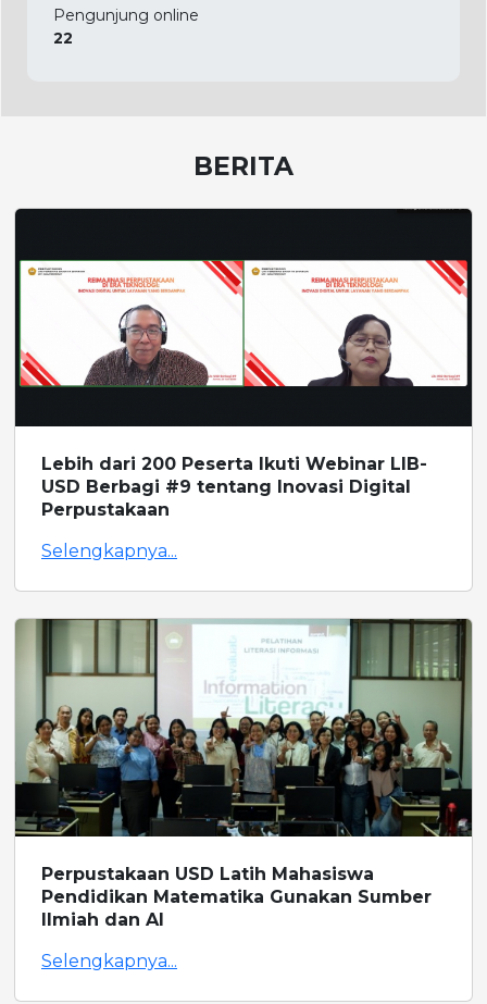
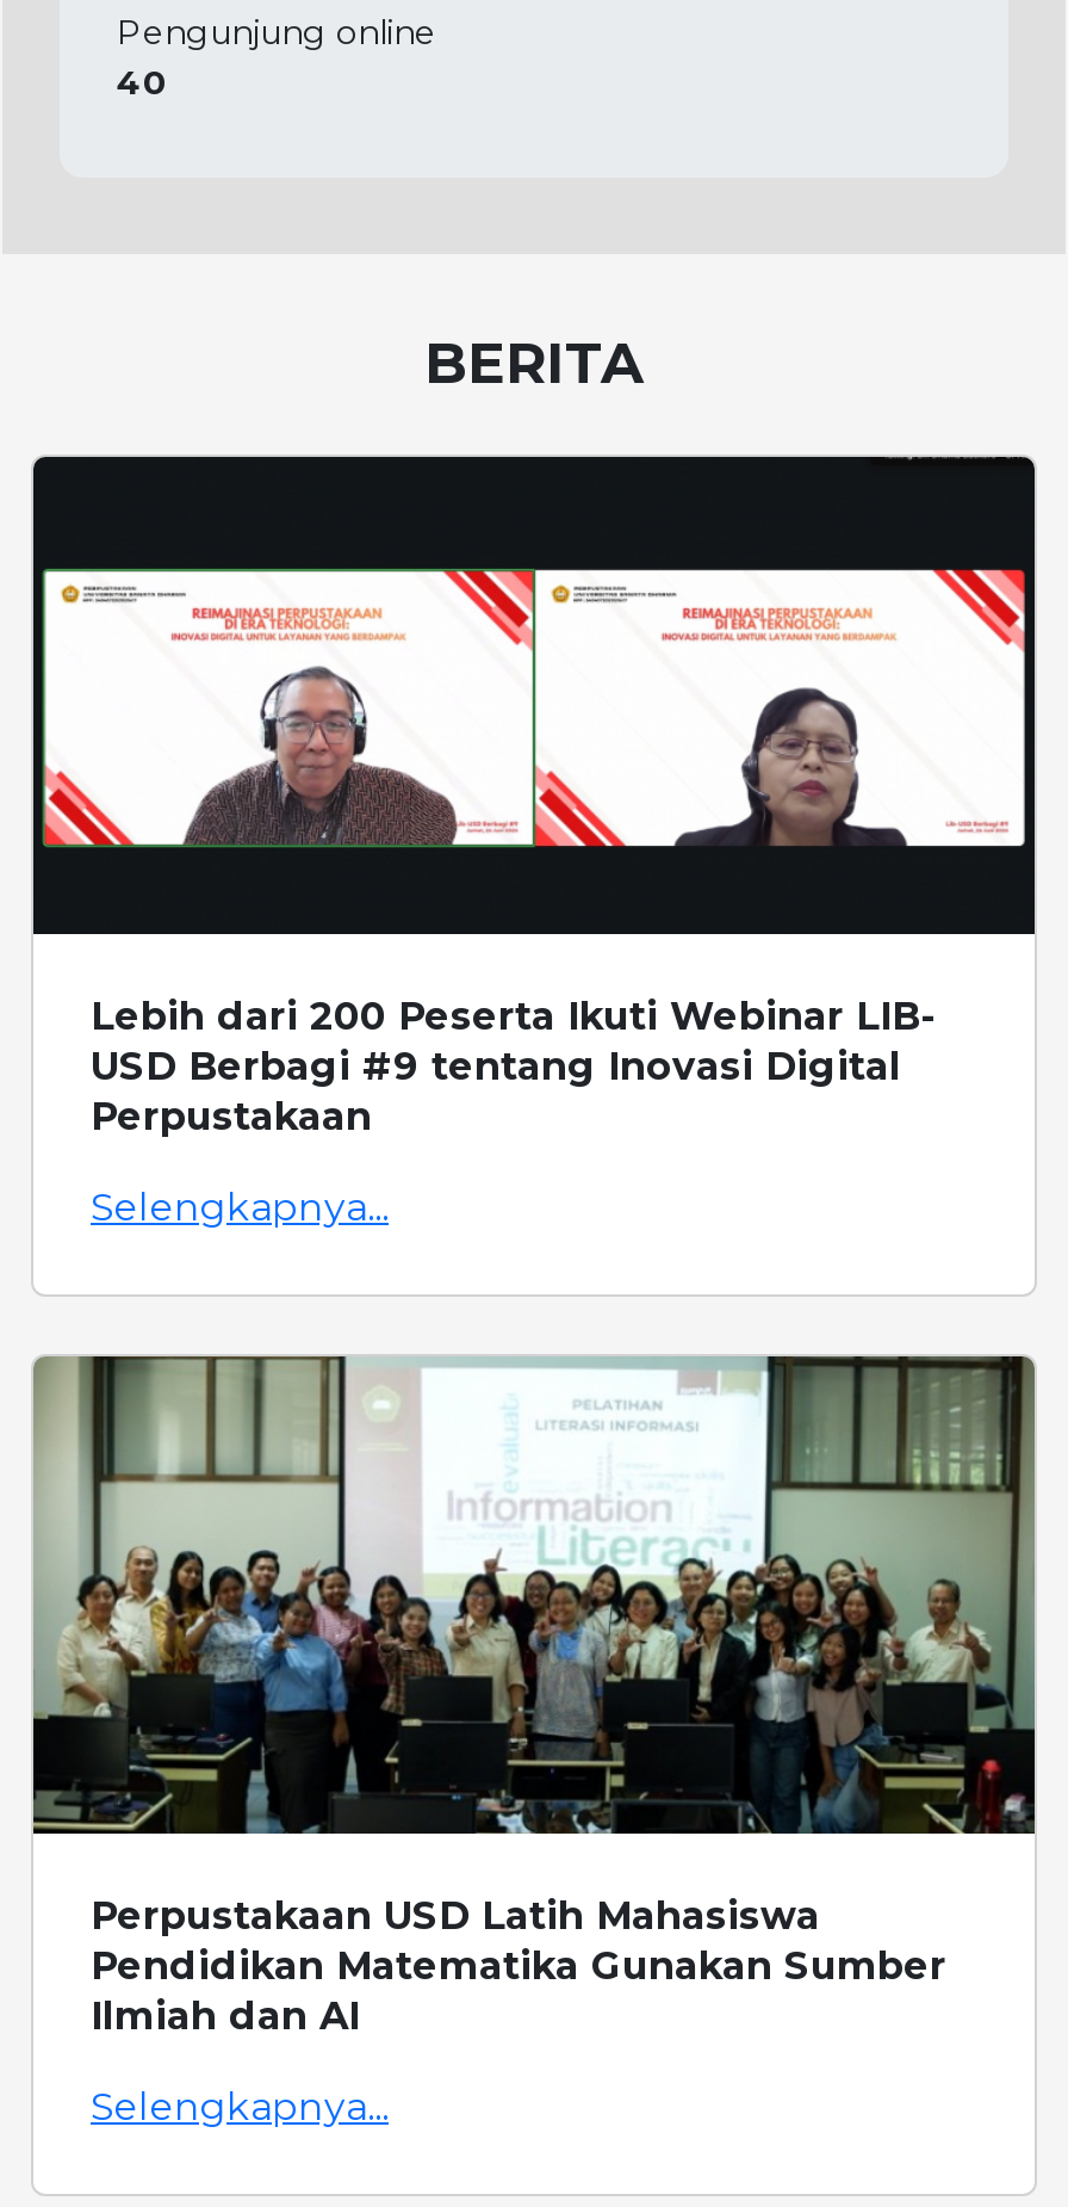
[53,29,73,48] 22 -> [117,62,167,105] 40

